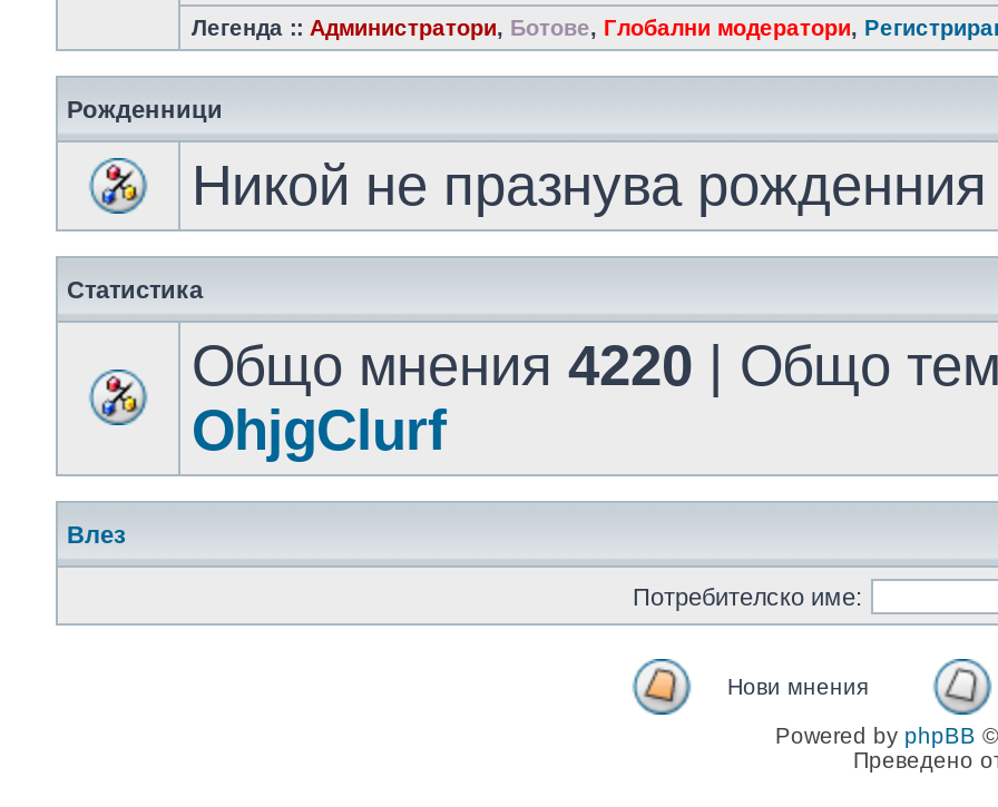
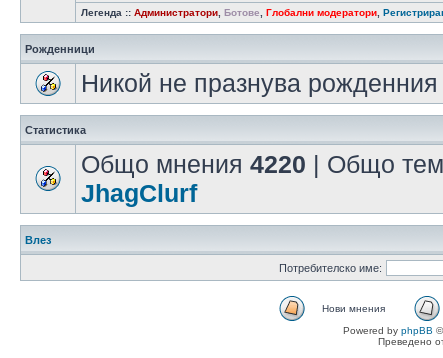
[192,398,446,461] OhjgClurf -> [81,179,197,207] JhagClurf

